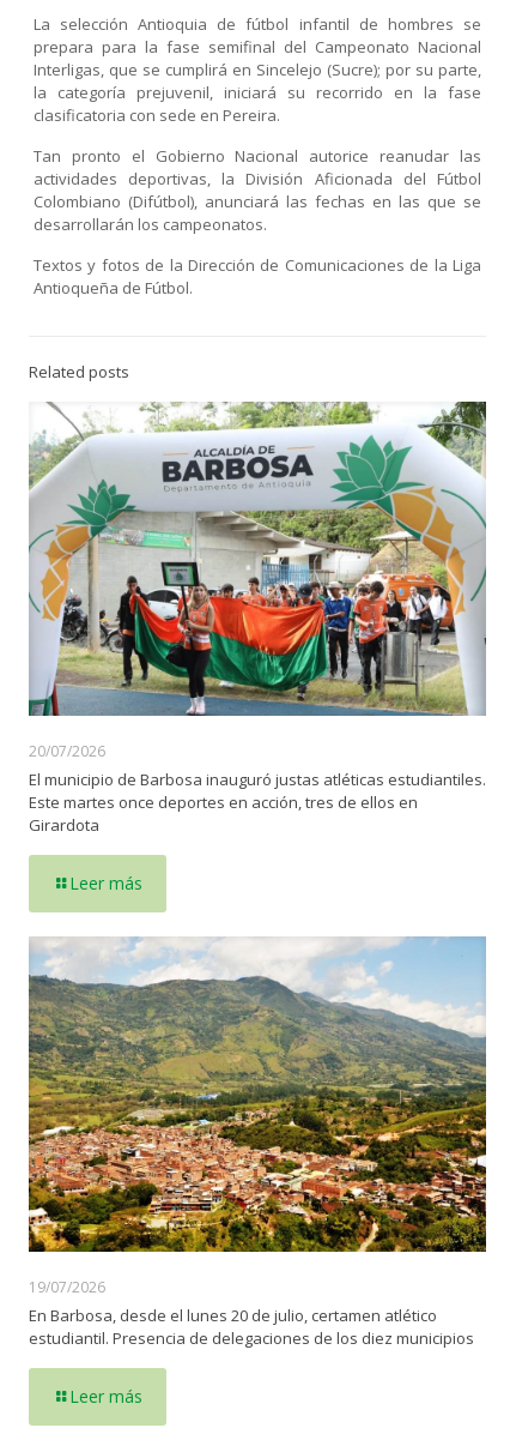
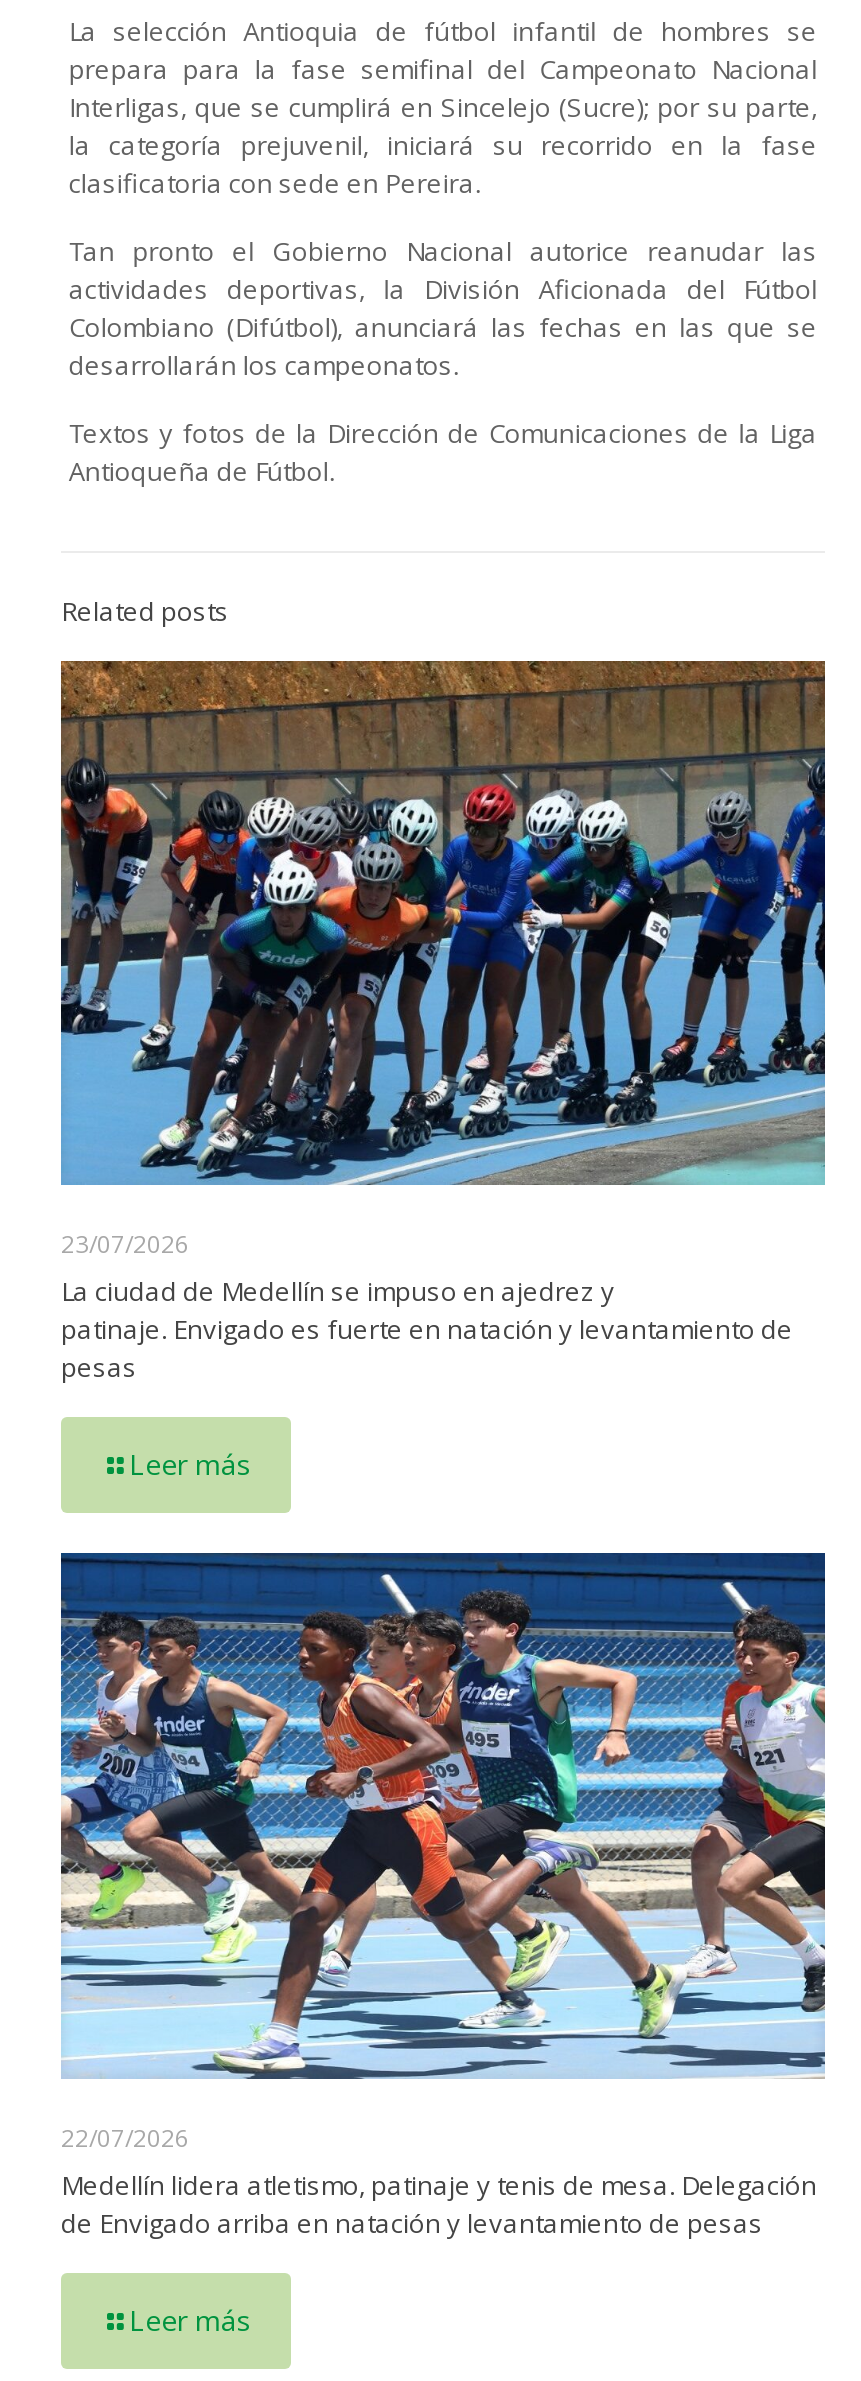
[28,400,487,836] [image] | 20/07/2026 | El municipio de Barbosa inauguró justas atléticas estudiantiles. | Este martes once deportes en acción, tres de ellos en | Girardota -> [59,659,827,1386] [image] | 23/07/2026 | La ciudad de Medellín se impuso en ajedrez y | patinaje. Envigado es fuerte en natación y levantamiento de | pesas
[28,936,487,1349] [image] | 19/07/2026 | En Barbosa, desde el lunes 20 de julio, certamen atlético | estudiantil. Presencia de delegaciones de los diez municipios -> [59,1551,827,2241] [image] | 22/07/2026 | Medellín lidera atletismo, patinaje y tenis de mesa. Delegación | de Envigado arriba en natación y levantamiento de pesas

